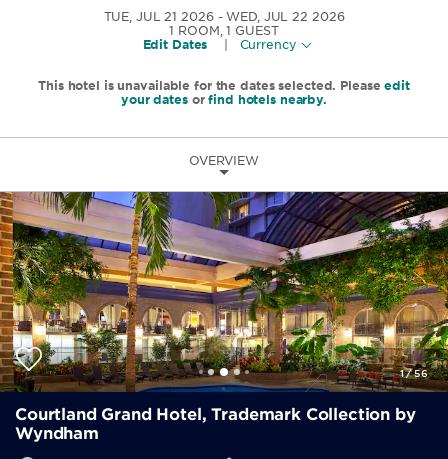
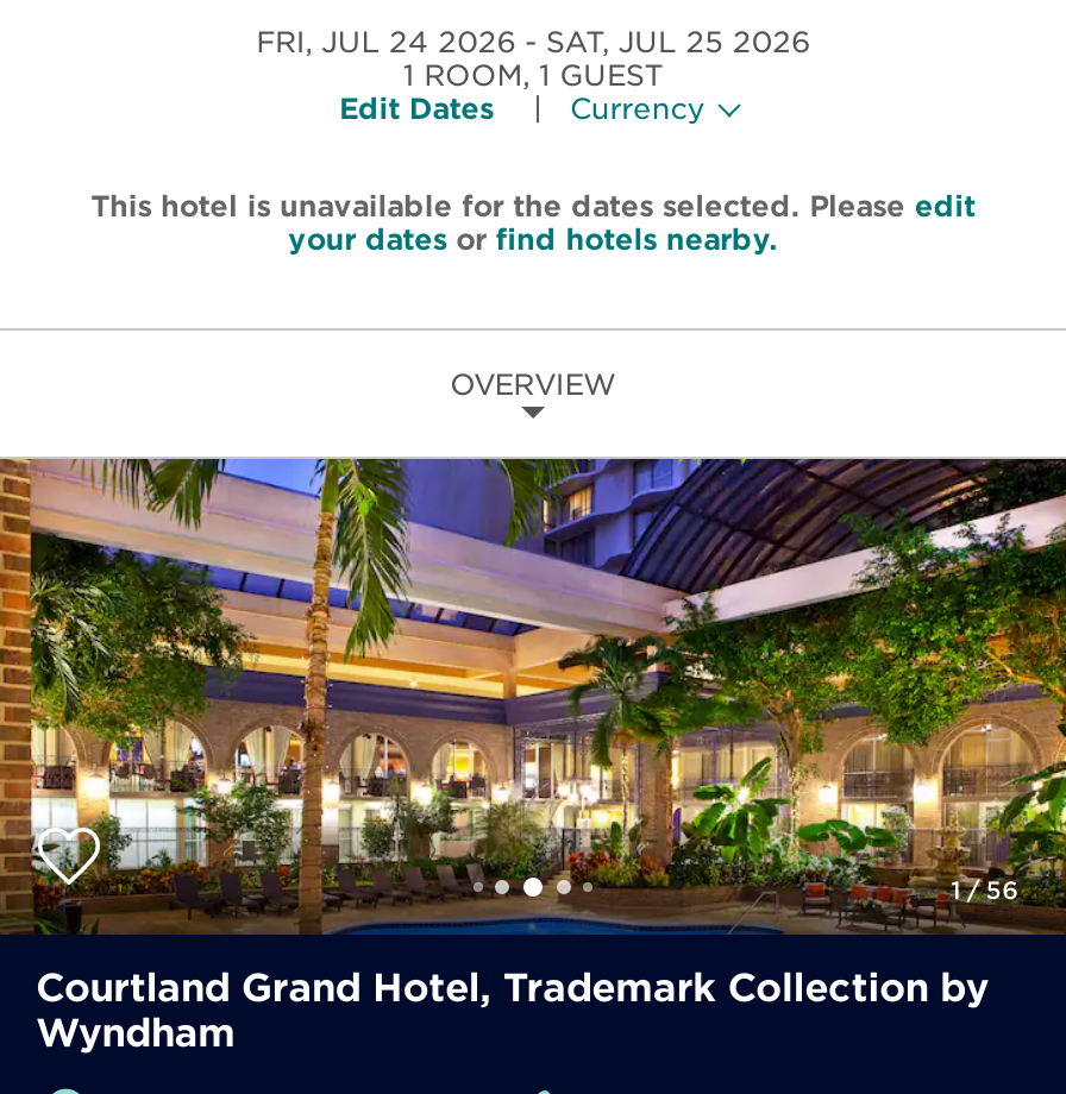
[104,9,214,24] TUE, JUL 21 2026 -> [256,24,516,59] FRI, JUL 24 2026
[226,9,344,24] WED, JUL 22 2026 -> [546,24,810,59] SAT, JUL 25 2026

